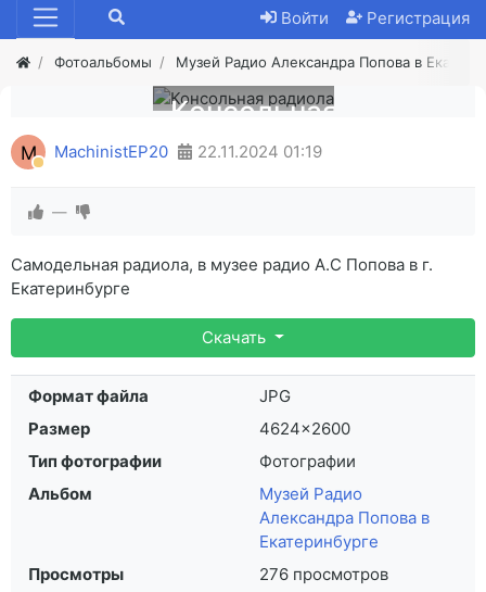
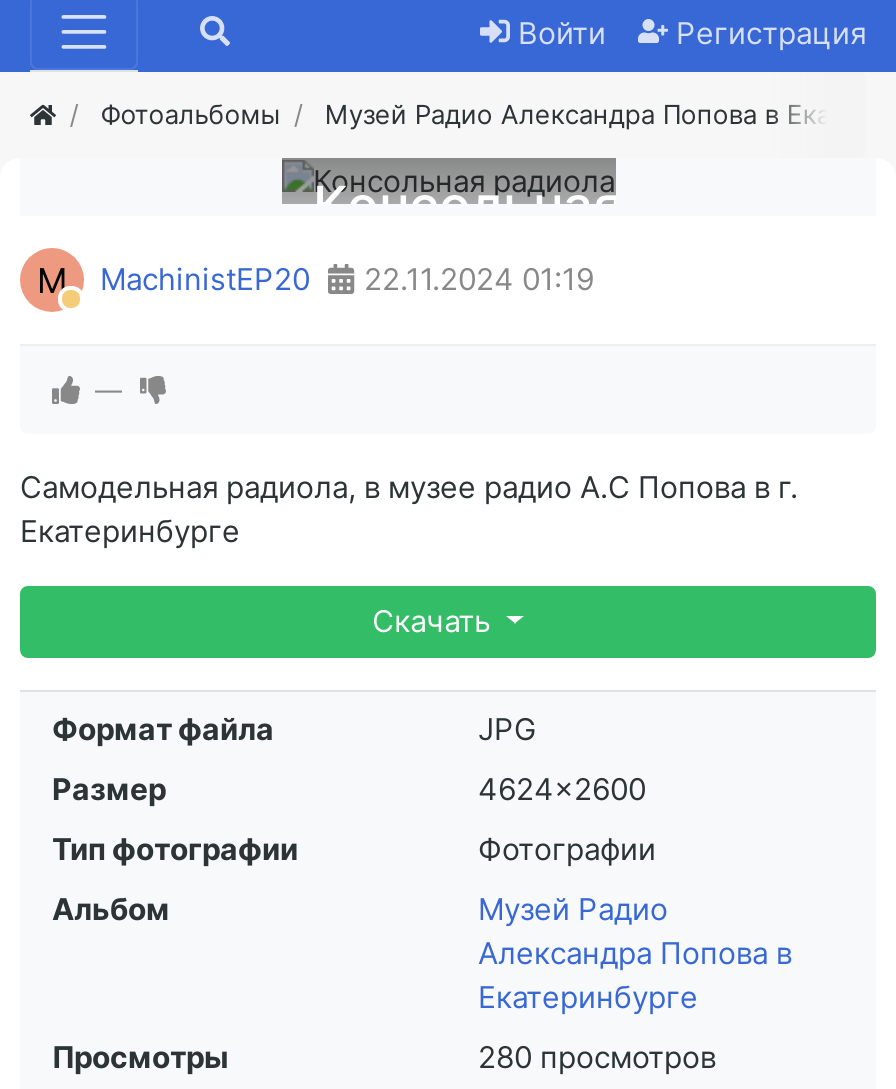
[259,564,388,584] 276 просмотров -> [478,1038,716,1076] 280 просмотров

